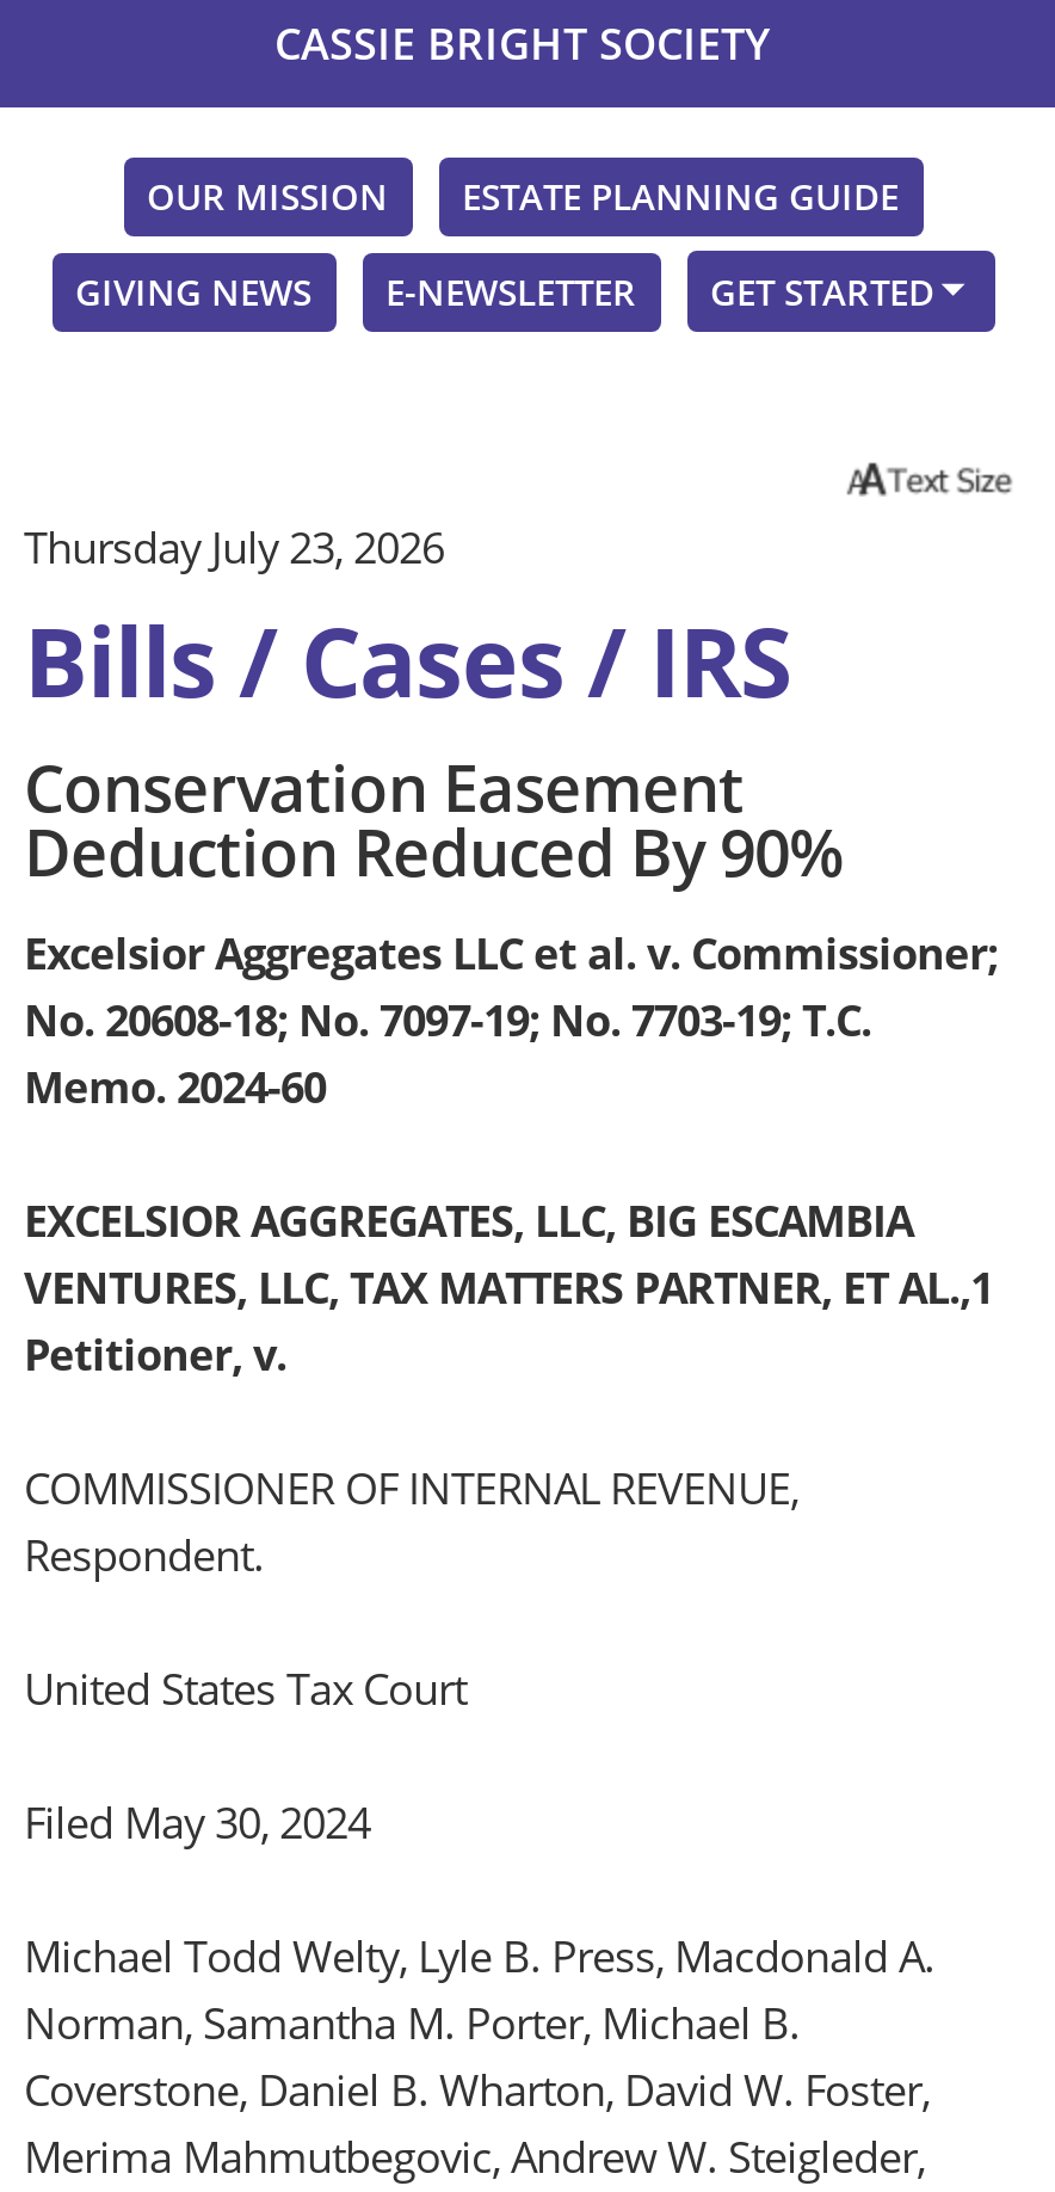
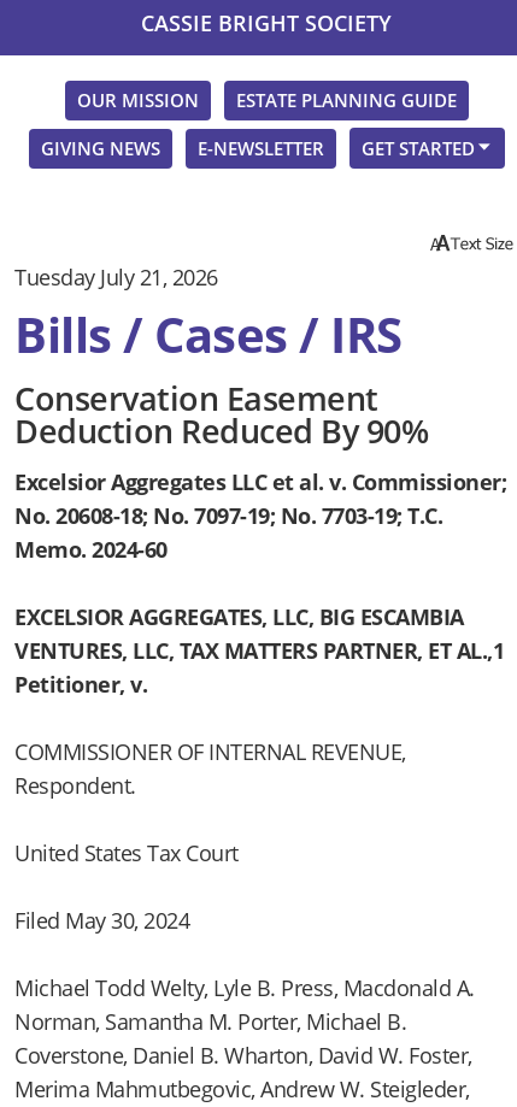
[24,519,444,576] Thursday July 23, 2026 -> [14,263,218,292] Tuesday July 21, 2026

